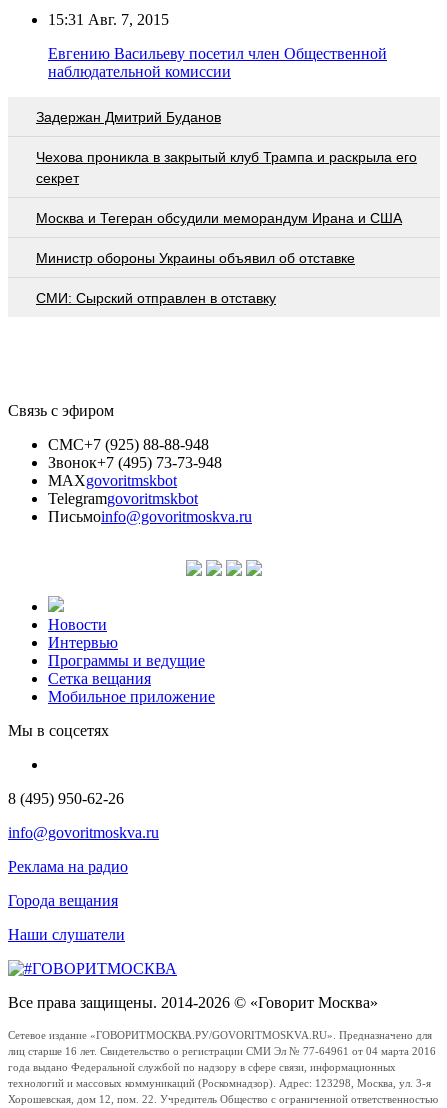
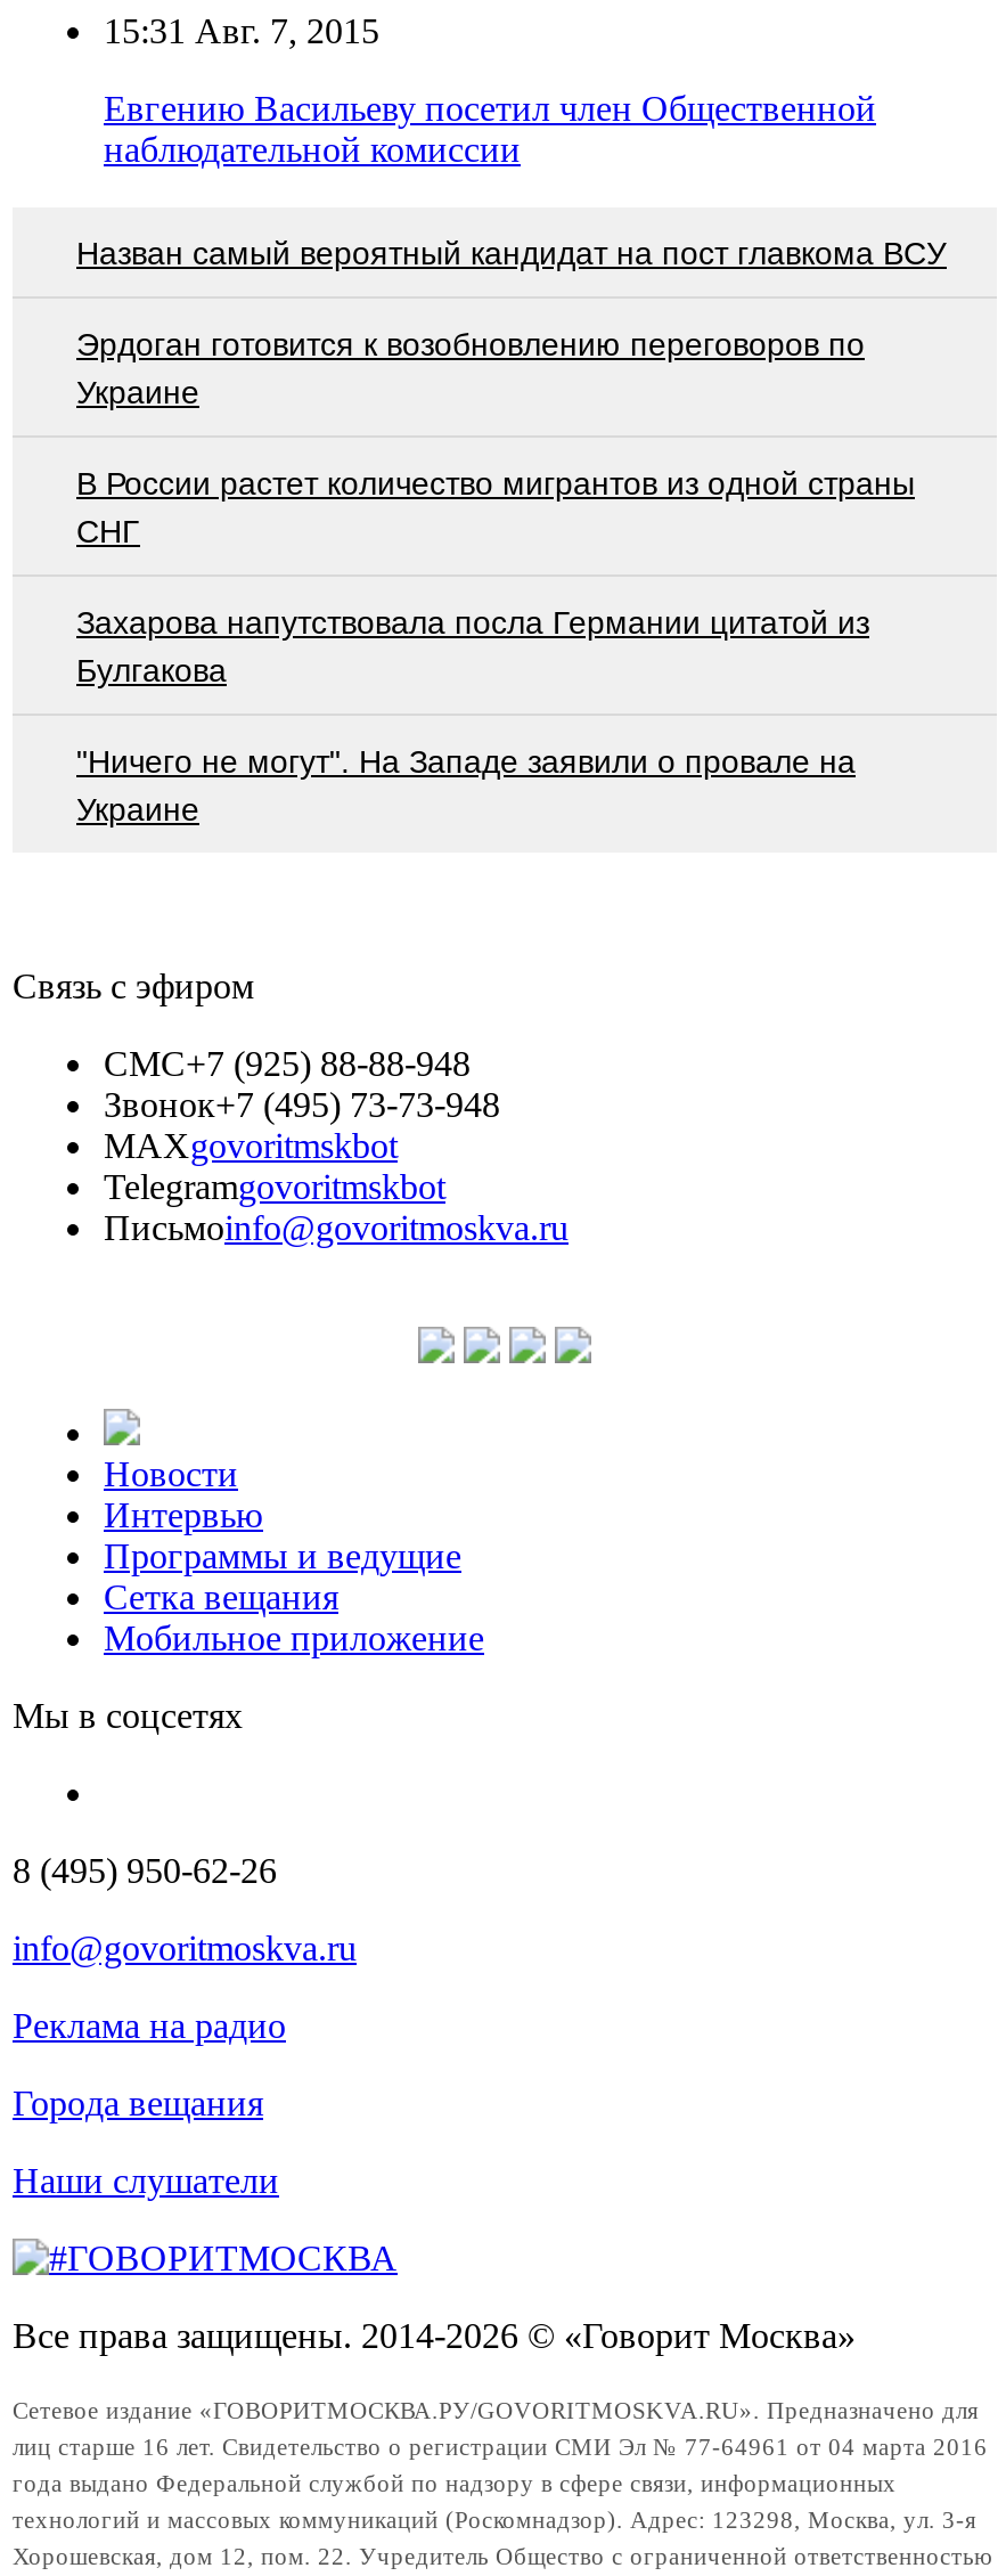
[36,109,221,125] Задержан Дмитрий Буданов -> [76,234,947,270] Назван самый вероятный кандидат на пост главкома ВСУ
[36,149,417,186] Чехова проникла в закрытый клуб Трампа и раскрыла его | секрет -> [76,325,865,409] Эрдоган готовится к возобновлению переговоров по | Украине
[36,210,402,226] Москва и Тегеран обсудили меморандум Ирана и США -> [76,464,915,548] В России растет количество мигрантов из одной страны | СНГ
[36,250,355,266] Министр обороны Украины объявил об отставке -> [76,603,869,688] Захарова напутствовала посла Германии цитатой из | Булгакова
[36,290,276,306] СМИ: Сырский отправлен в отставку -> [76,742,856,827] "Ничего не могут". На Западе заявили о провале на | Украине

